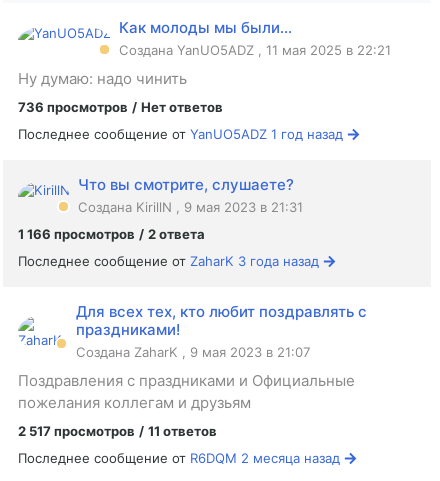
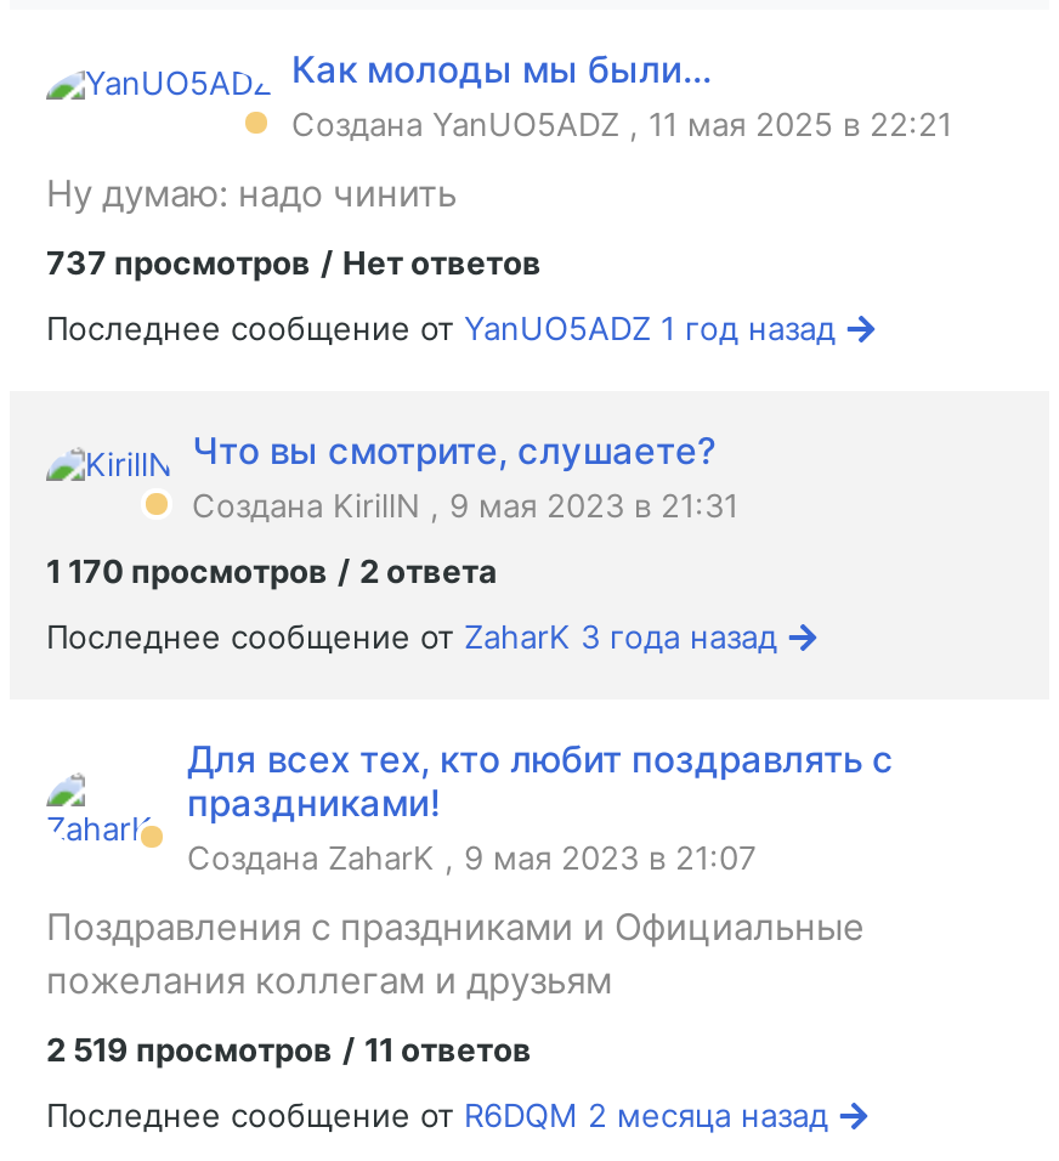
[18,99,223,115] 736 просмотров / Нет ответов -> [46,243,542,282] 737 просмотров / Нет ответов
[18,226,205,242] 1 166 просмотров / 2 ответа -> [46,552,498,590] 1 170 просмотров / 2 ответа
[18,423,217,439] 2 517 просмотров / 11 ответов -> [46,1030,532,1069] 2 519 просмотров / 11 ответов

